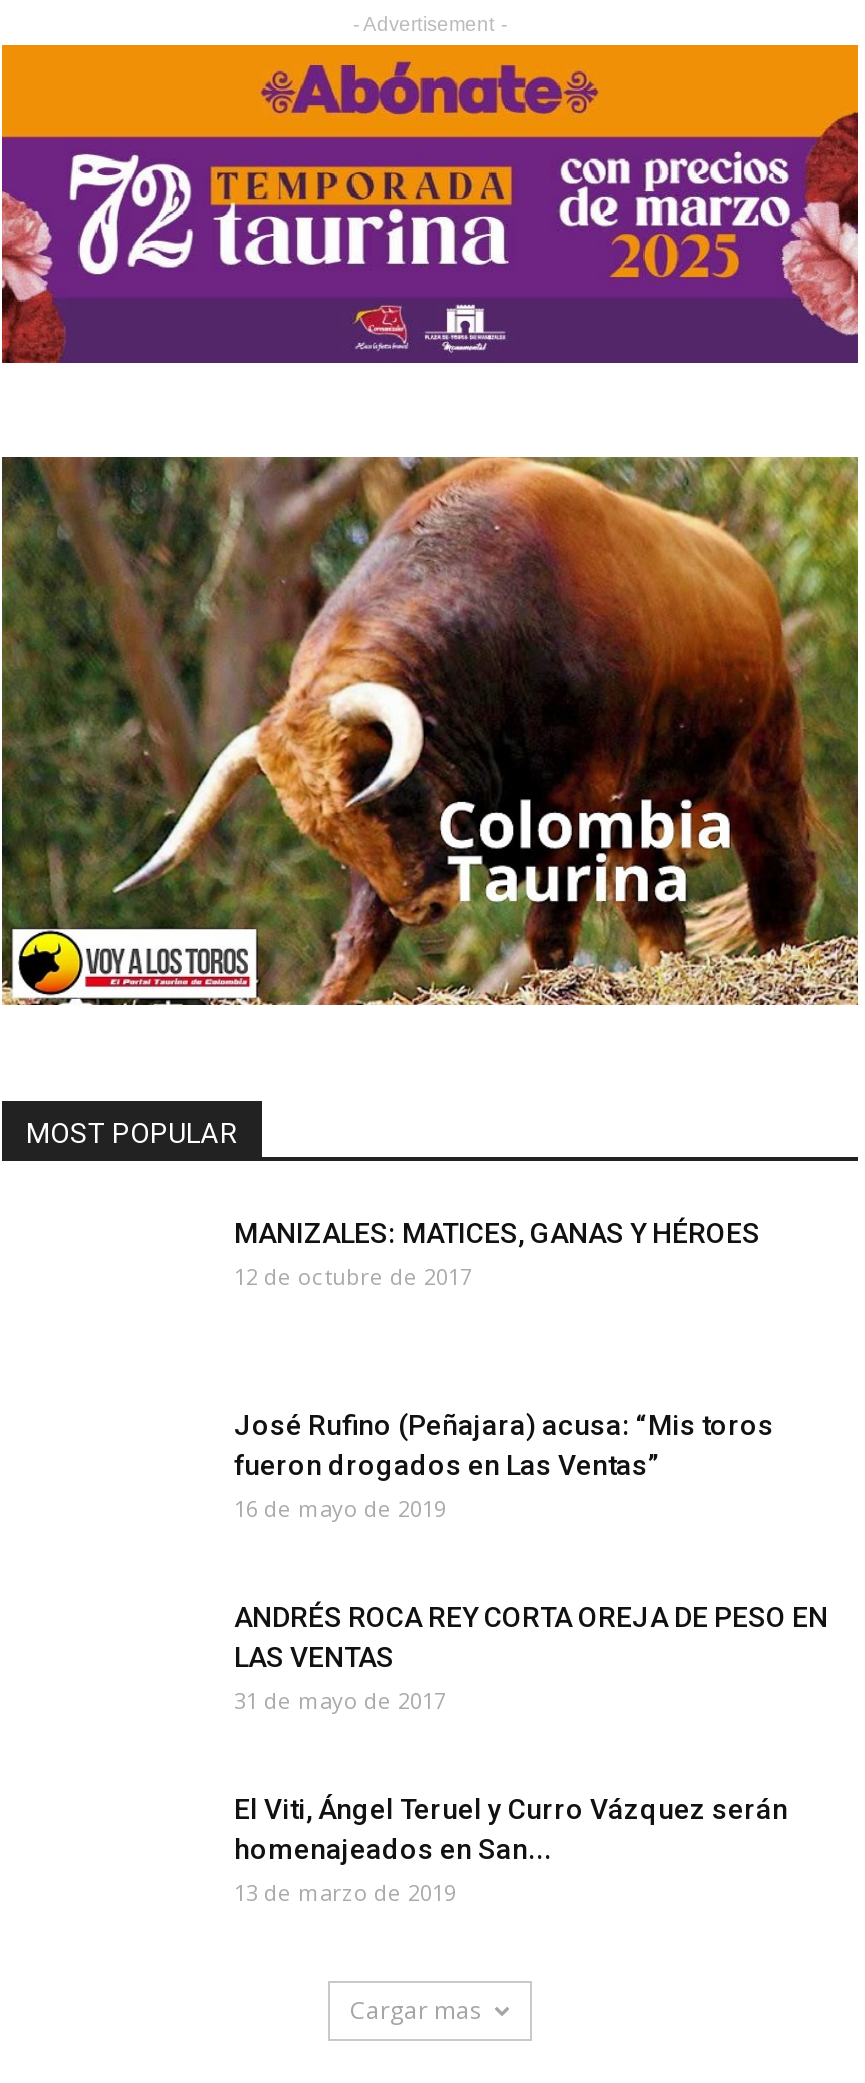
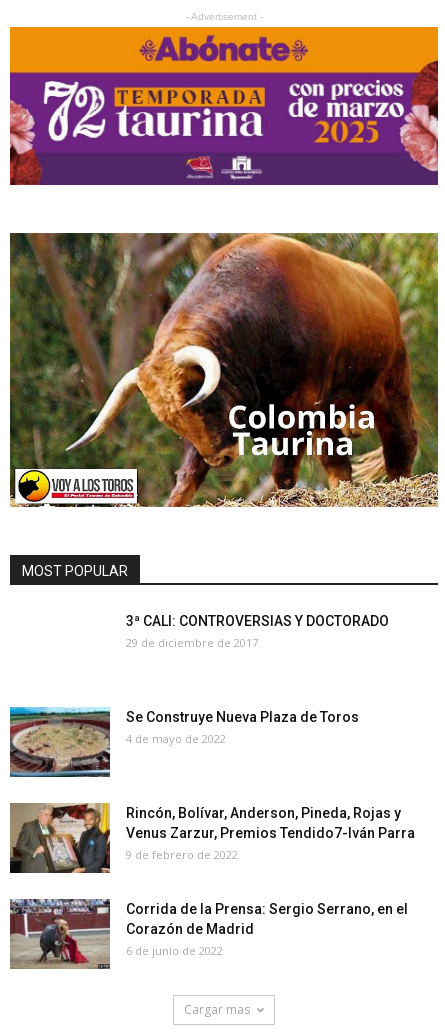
none -> [9,706,111,778] [image]
none -> [9,802,111,874] [image]
none -> [9,898,111,970] [image]
[234,1217,760,1291] MANIZALES: MATICES, GANAS Y HÉROES | 12 de octubre de 2017 -> [126,613,389,650] 3ª CALI: CONTROVERSIAS Y DOCTORADO | 29 de diciembre de 2017
[234,1409,774,1523] José Rufino (Peñajara) acusa: “Mis toros | fueron drogados en Las Ventas” | 16 de mayo de 2019 -> [126,709,359,746] Se Construye Nueva Plaza de Toros | 4 de mayo de 2022
[234,1601,828,1715] ANDRÉS ROCA REY CORTA OREJA DE PESO EN | LAS VENTAS | 31 de mayo de 2017 -> [126,805,415,862] Rincón, Bolívar, Anderson, Pineda, Rojas y | Venus Zarzur, Premios Tendido7-Iván Parra | 9 de febrero de 2022
[234,1793,788,1907] El Viti, Ángel Teruel y Curro Vázquez serán | homenajeados en San... | 13 de marzo de 2019 -> [126,901,408,958] Corrida de la Prensa: Sergio Serrano, en el | Corazón de Madrid | 6 de junio de 2022

